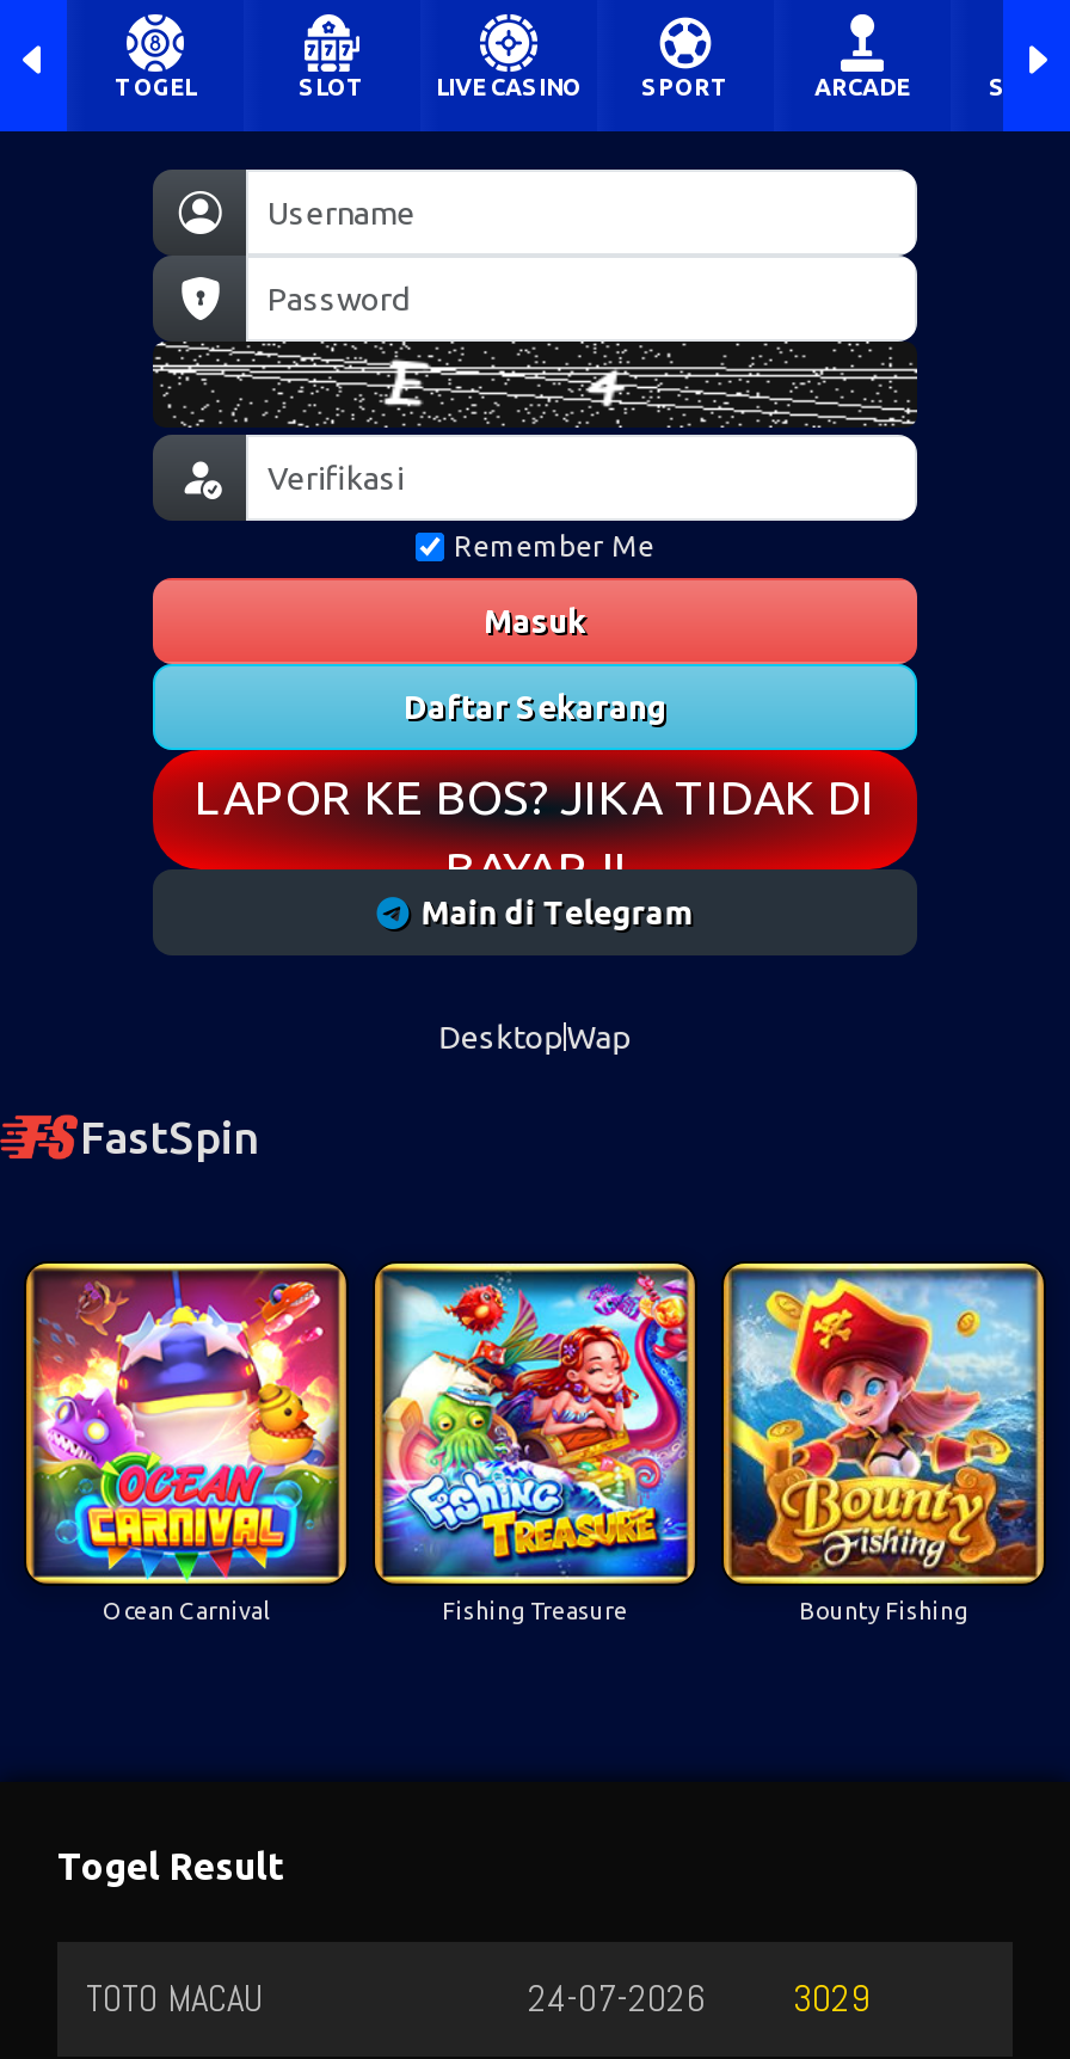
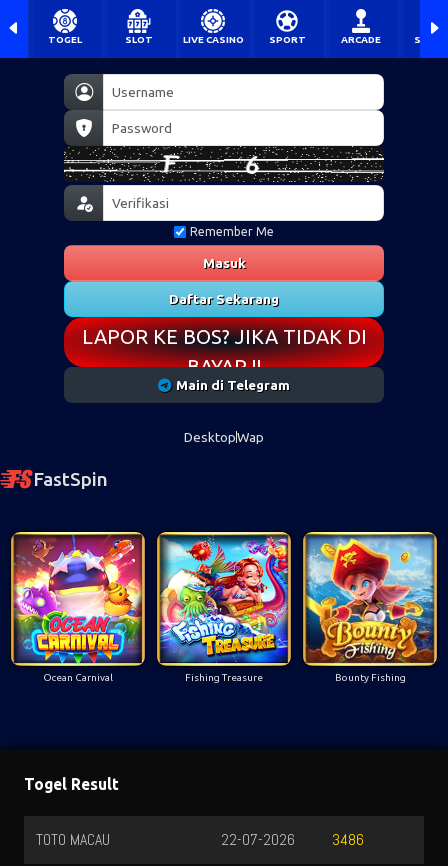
[153,342,917,428] [image] -> [63,146,385,182] [image]
[528,1974,705,2022] 24-07-2026 -> [221,829,295,849] 22-07-2026
[793,1975,869,2023] 3029 -> [332,830,364,850] 3486

